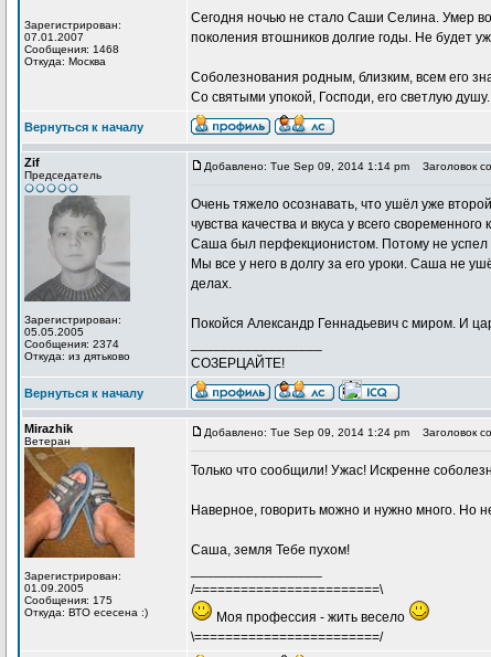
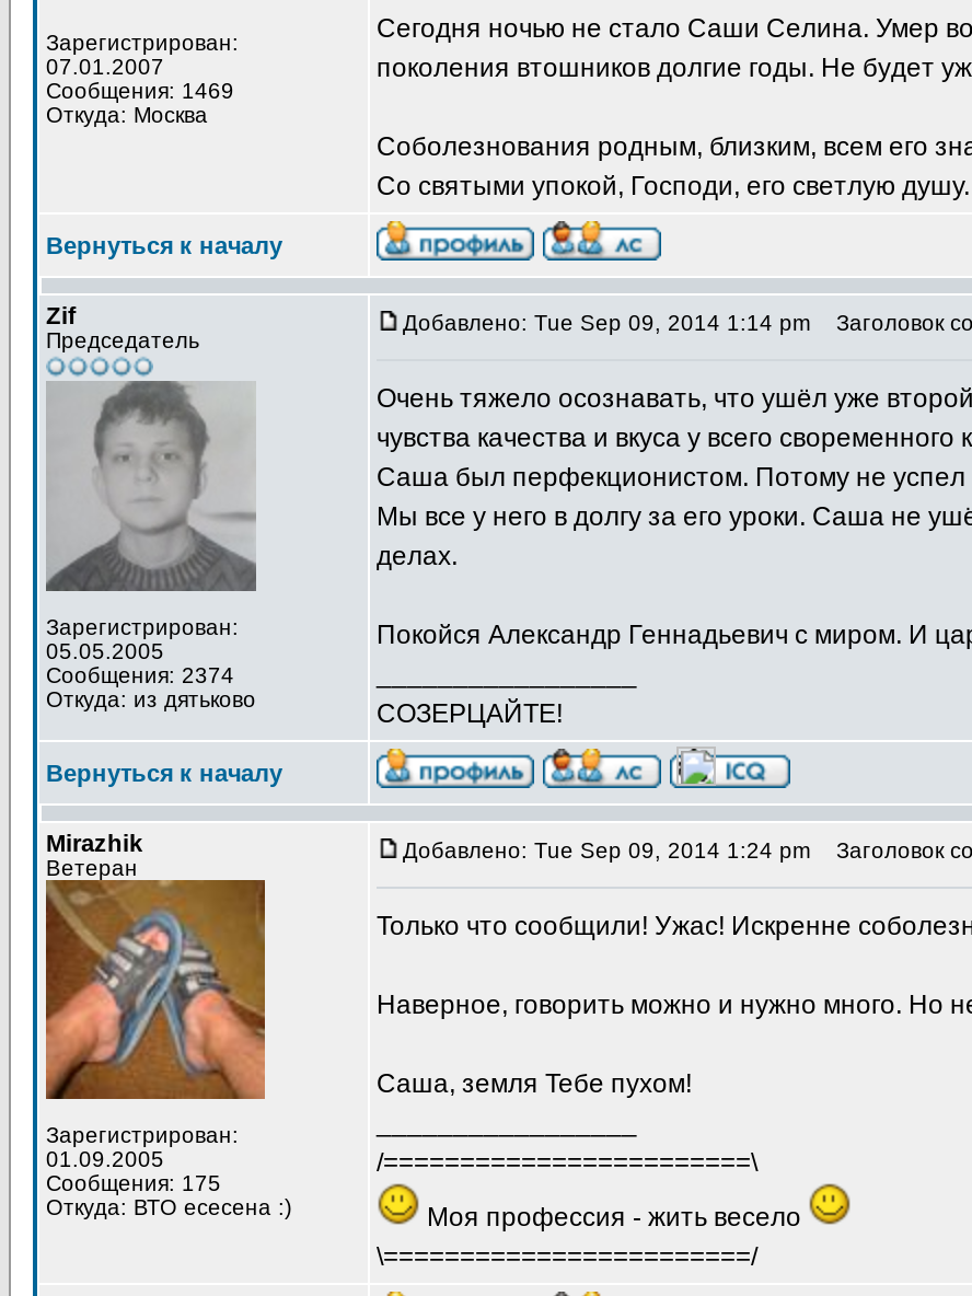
[24,43,119,55] Сообщения: 1468 -> [46,79,234,103] Сообщения: 1469

